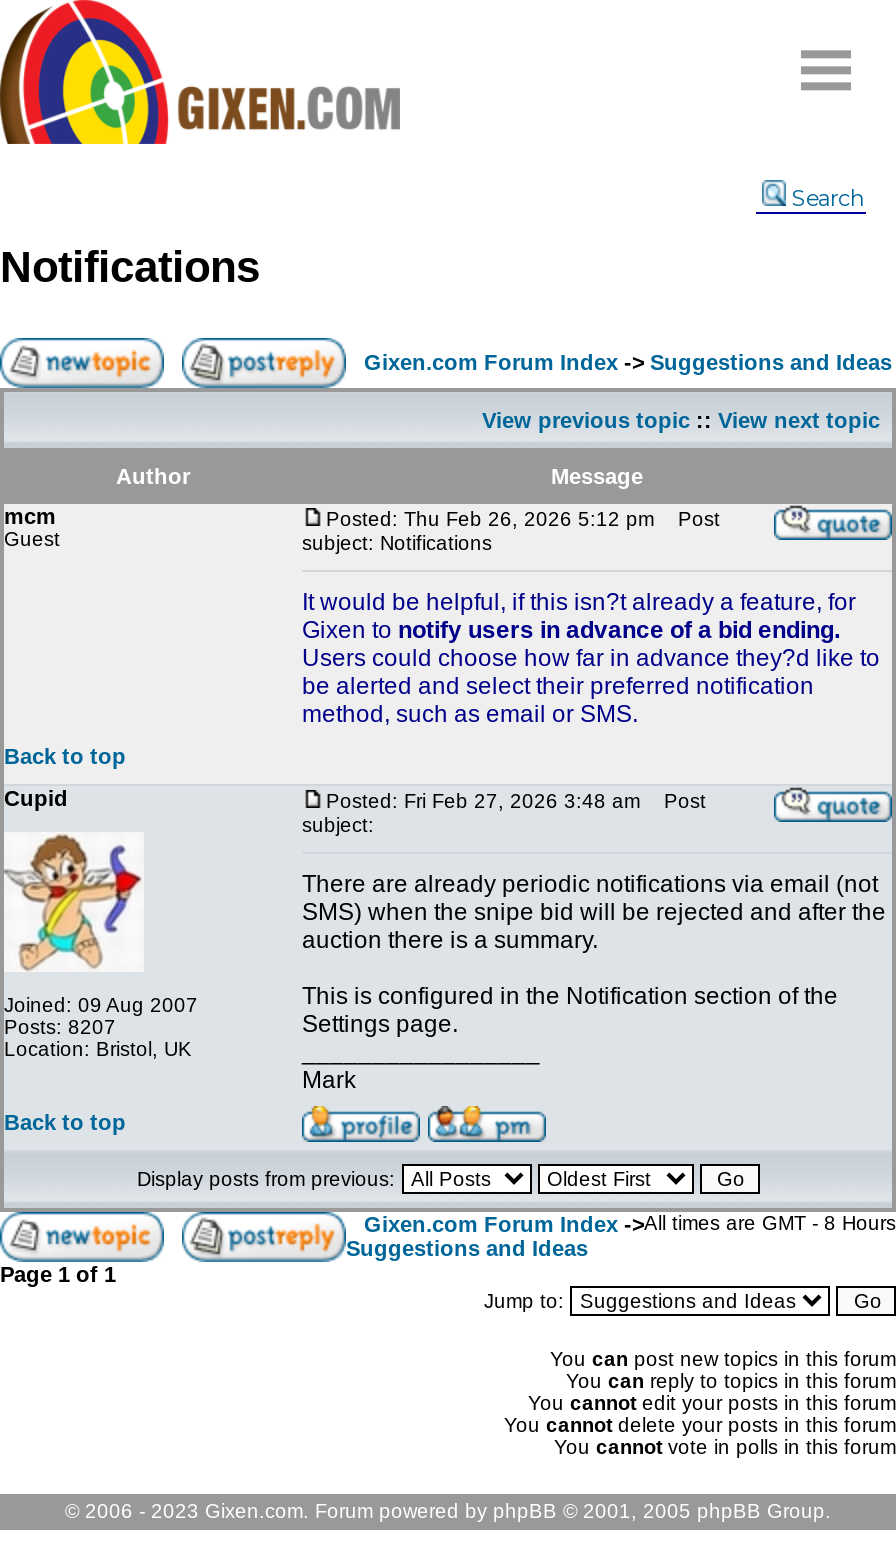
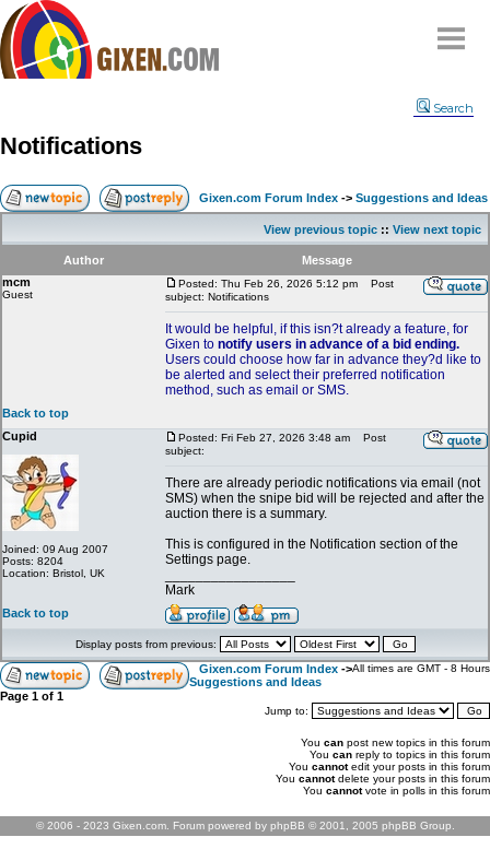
[4,1016,116,1038] Posts: 8207 -> [2,555,63,567] Posts: 8204

